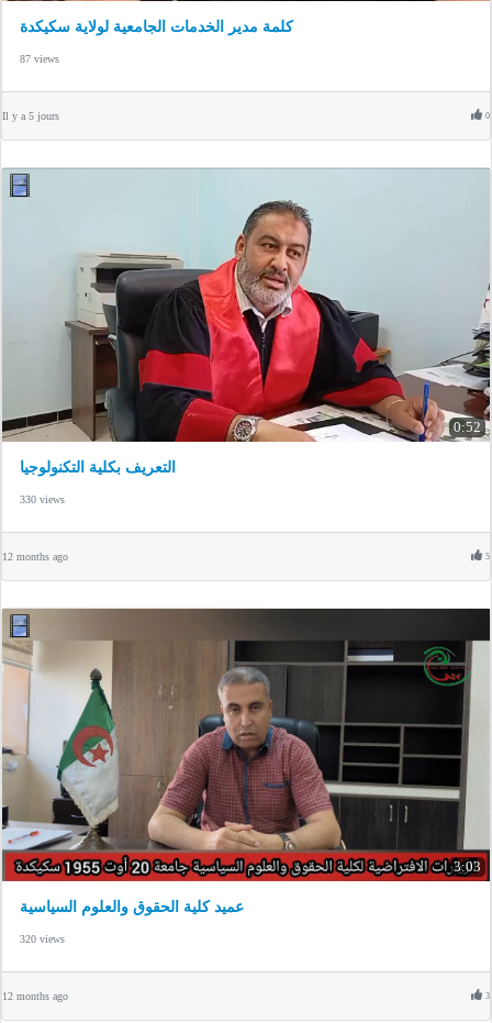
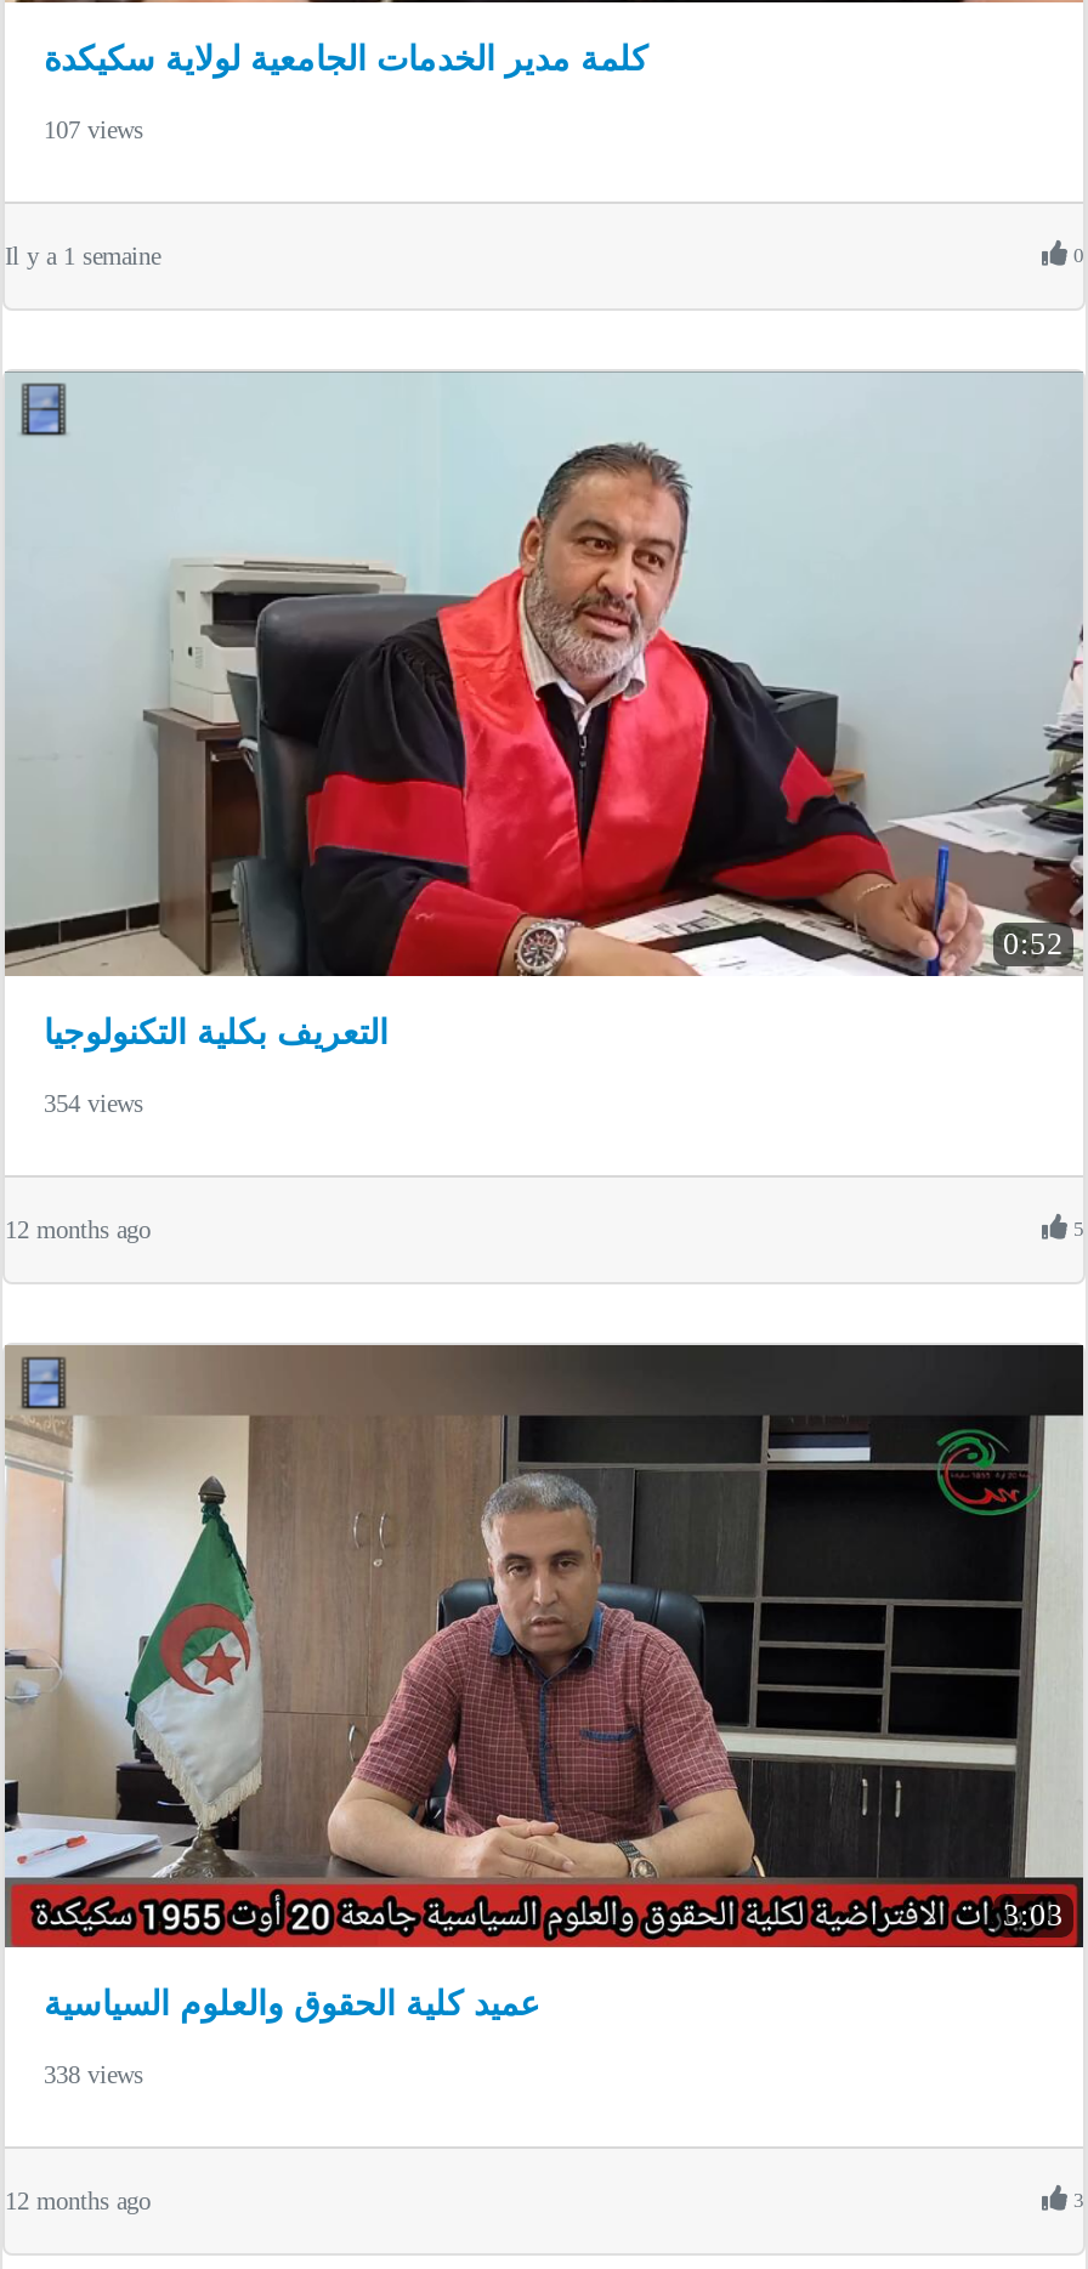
[20,53,59,65] 87 views -> [44,117,143,144] 107 views
[2,110,59,122] Il y a 5 jours -> [5,243,160,270] Il y a 1 semaine
[20,493,65,505] 330 views -> [44,1090,143,1116] 354 views
[20,933,65,945] 320 views -> [44,2062,143,2089] 338 views

